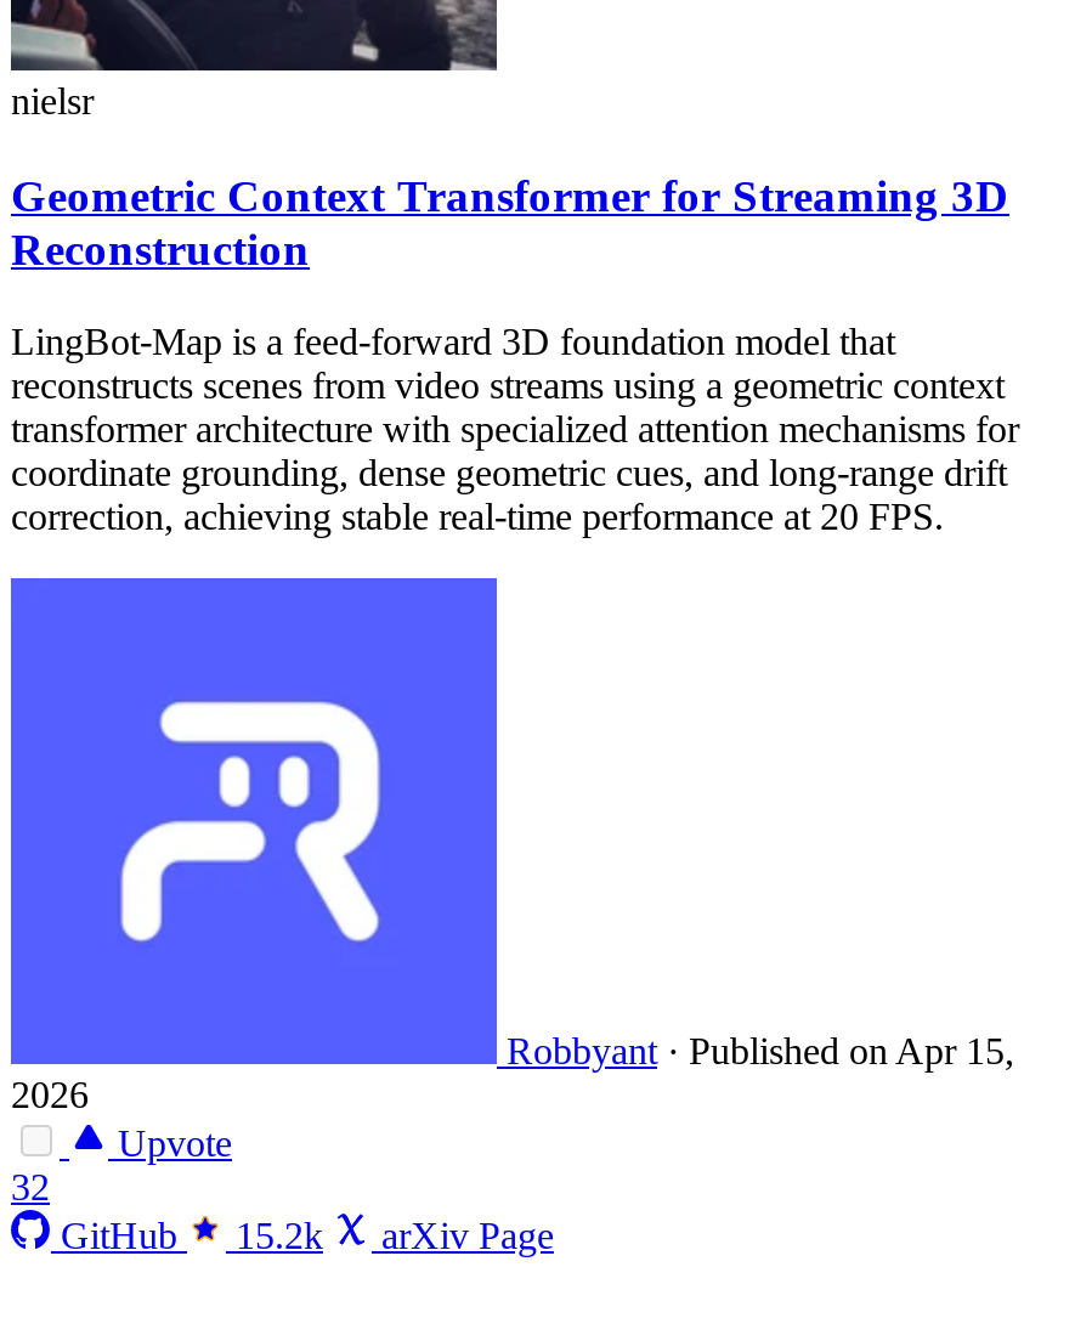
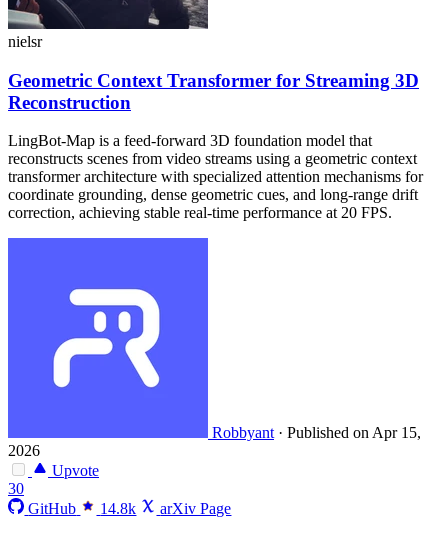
[11,1167,50,1208] 32 -> [8,480,24,497] 30
[61,1216,554,1257] GitHub 15.2k arXiv Page -> [28,500,231,517] GitHub 14.8k arXiv Page

